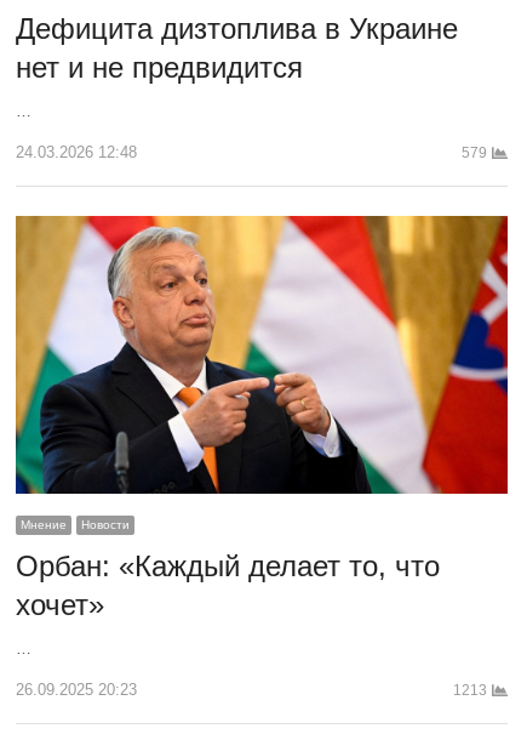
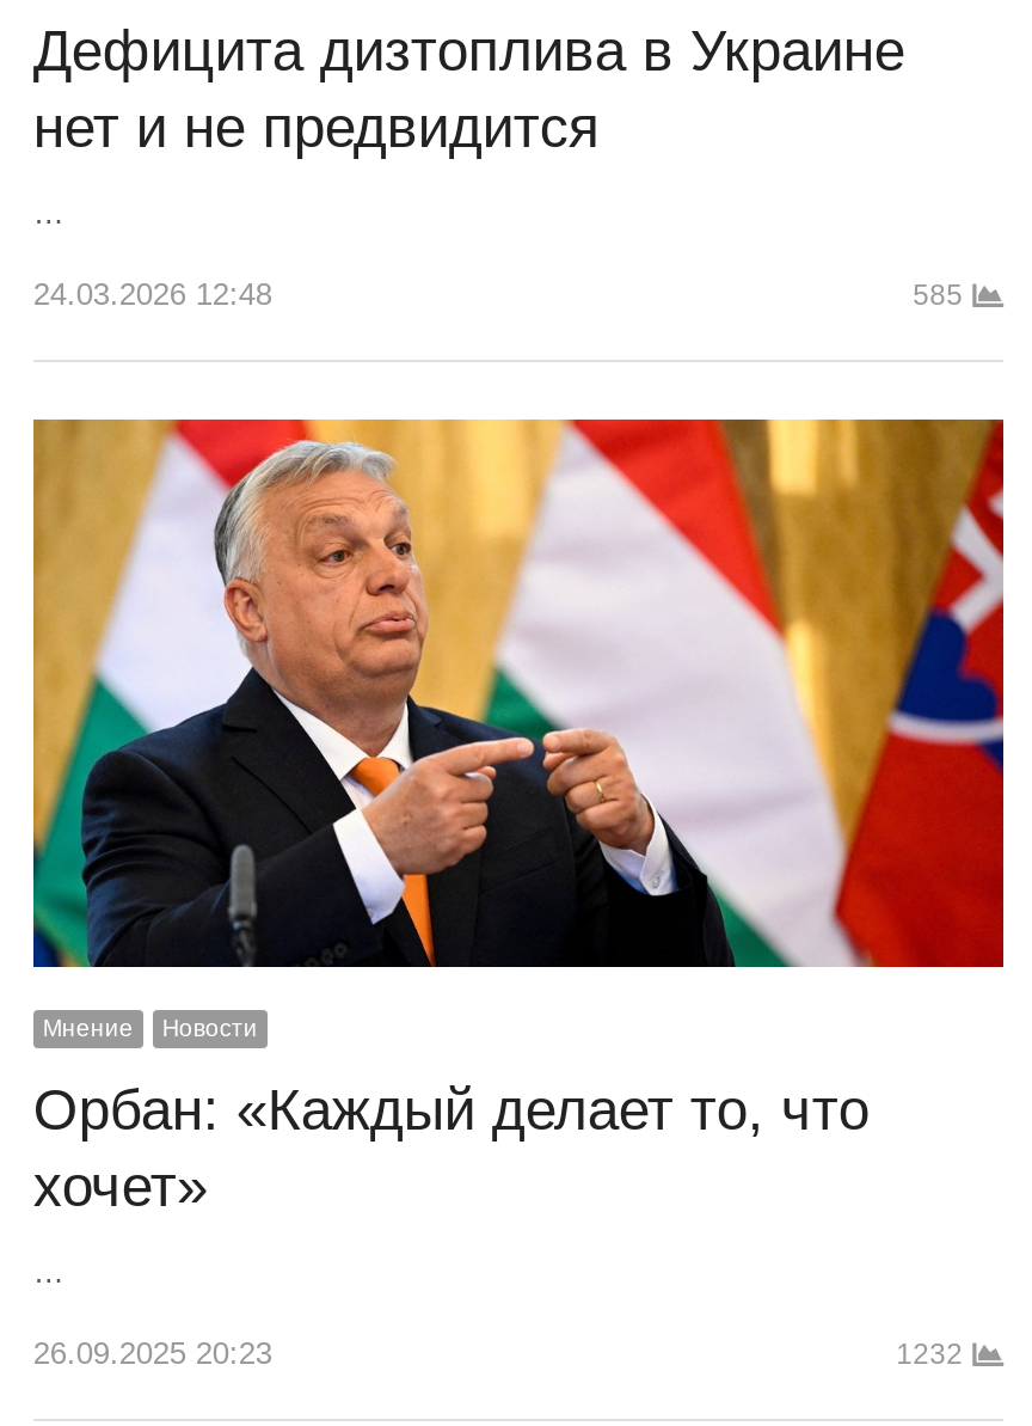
[462,145,487,162] 579 -> [913,280,963,313] 585
[453,682,487,699] 1213 -> [896,1337,963,1371] 1232

